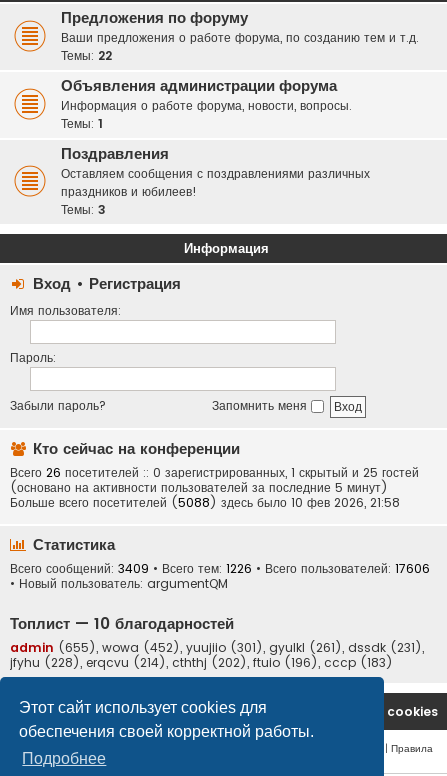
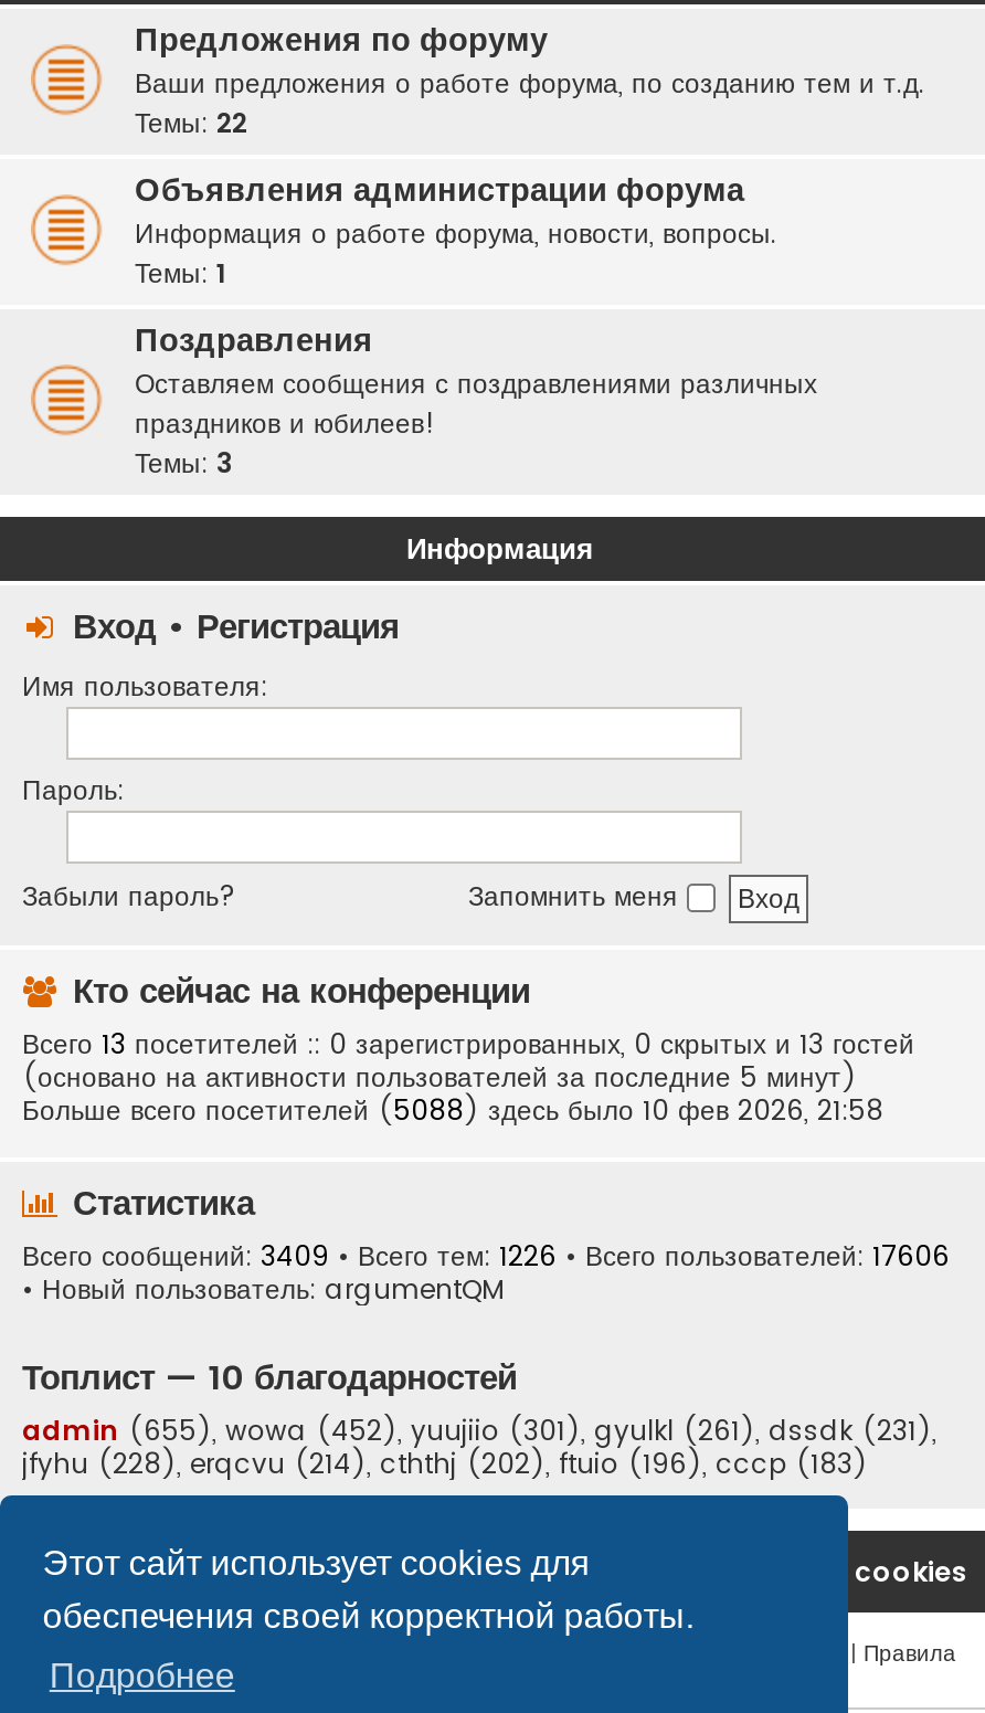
[10,464,419,481] Всего 26 посетителей :: 0 зарегистрированных, 1 скрытый и 25 гостей -> [22,1025,914,1063] Всего 13 посетителей :: 0 зарегистрированных, 0 скрытых и 13 гостей

